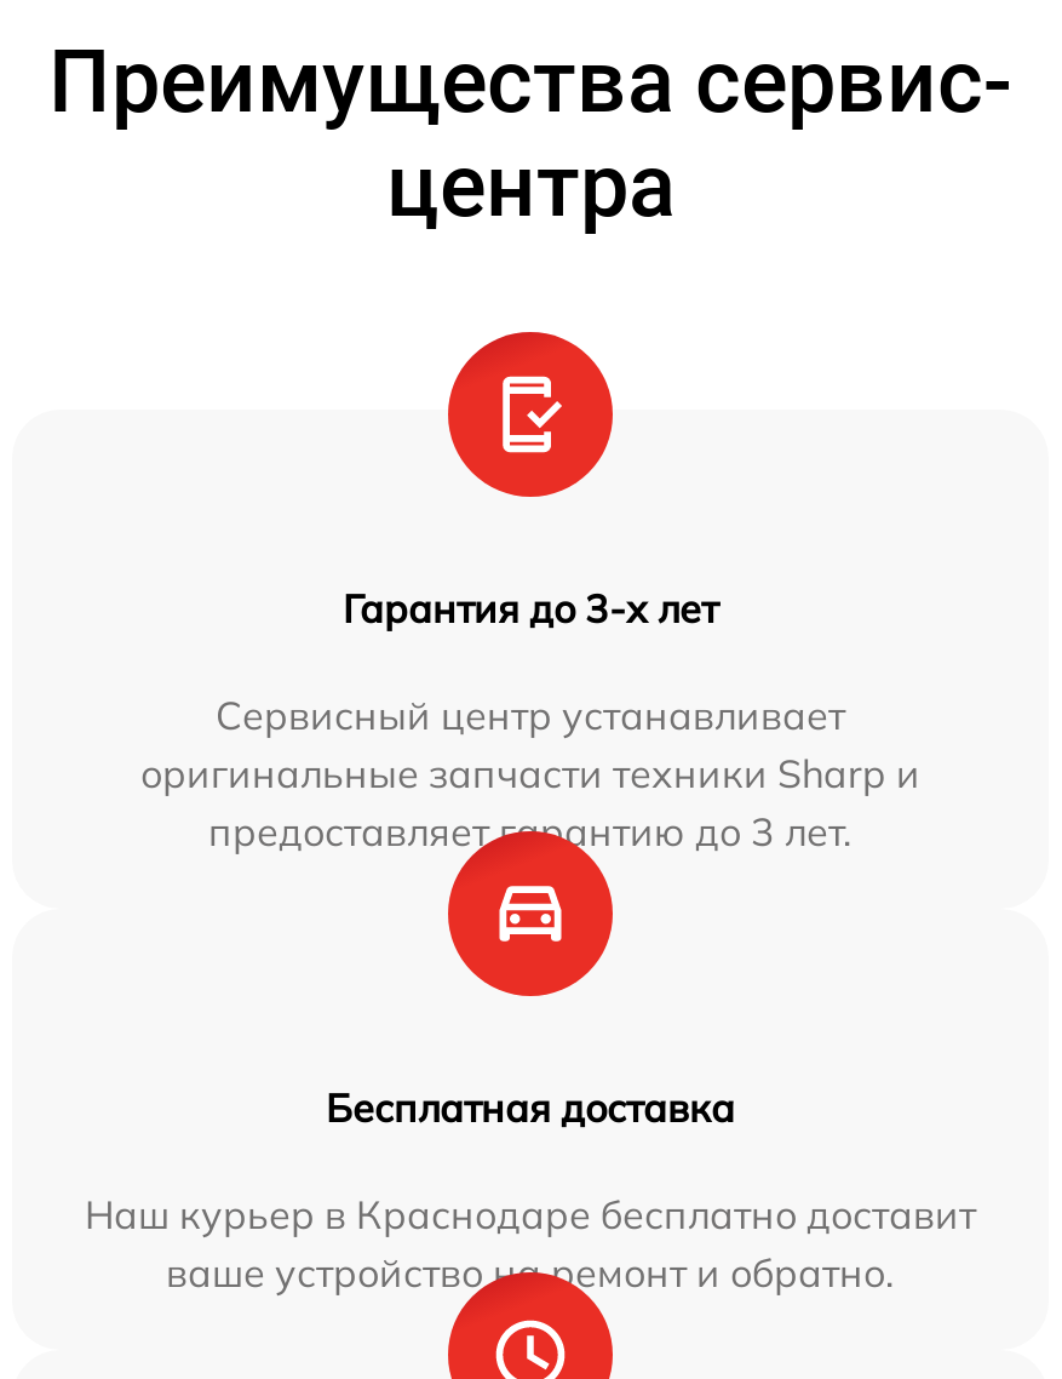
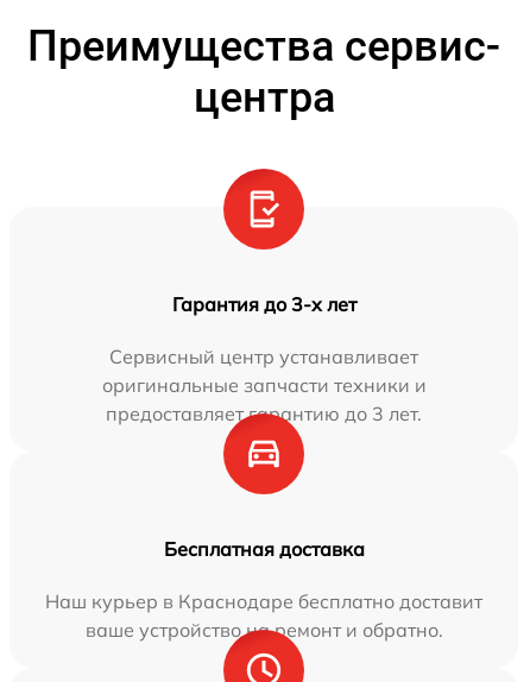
[140,748,920,796] оригинальные запчасти техники Sharp и -> [102,373,426,396] оригинальные запчасти техники и

